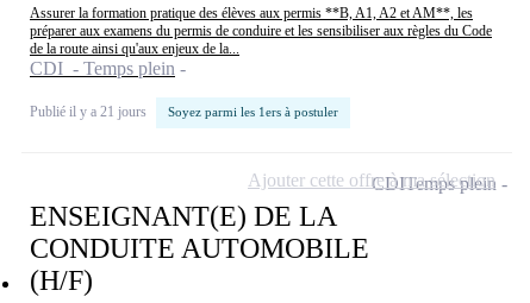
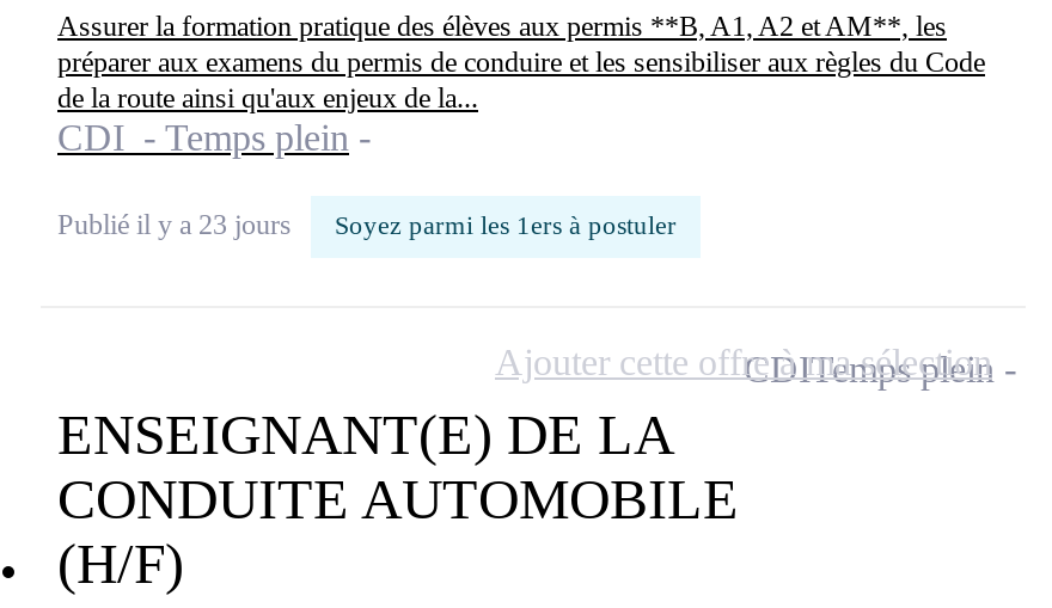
[30,103,150,120] Publié il y a 21 jours -> [57,208,299,242] Publié il y a 23 jours

